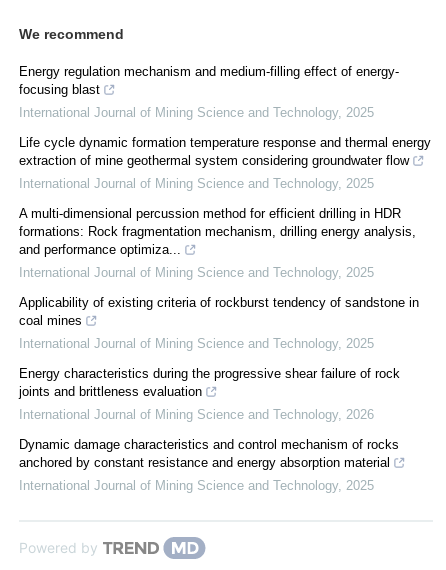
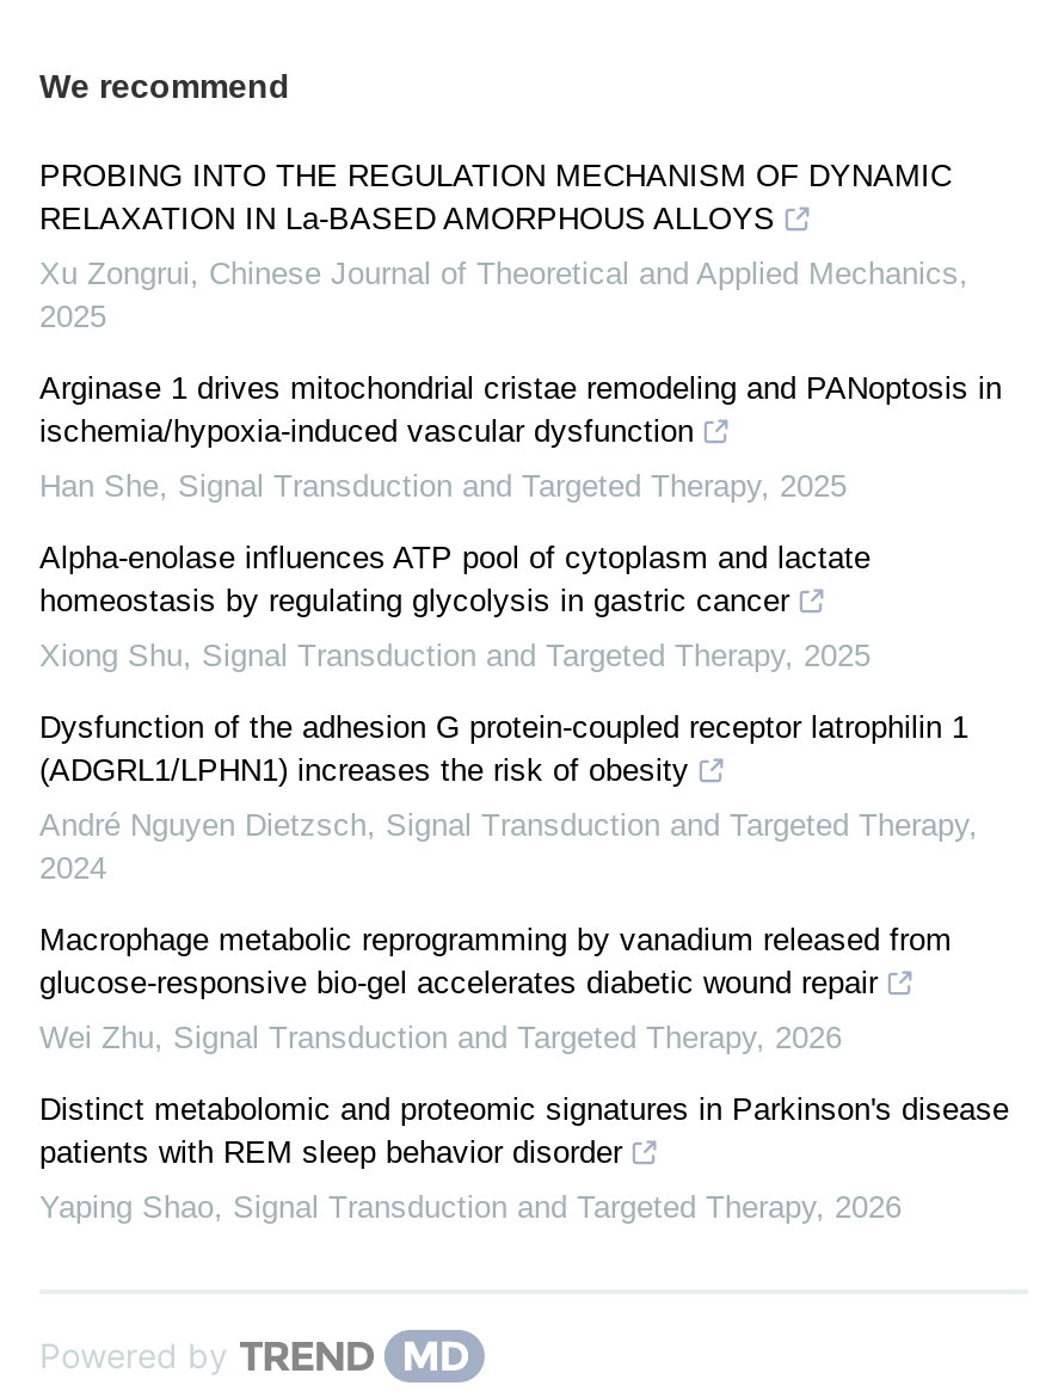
[19,64,399,97] Energy regulation mechanism and medium-filling effect of energy- | focusing blast -> [39,157,952,236] PROBING INTO THE REGULATION MECHANISM OF DYNAMIC | RELAXATION IN La-BASED AMORPHOUS ALLOYS
[19,105,374,120] International Journal of Mining Science and Technology, 2025 -> [39,255,968,334] Xu Zongrui, Chinese Journal of Theoretical and Applied Mechanics, | 2025
[19,135,431,168] Life cycle dynamic formation temperature response and thermal energy | extraction of mine geothermal system considering groundwater flow -> [39,370,1002,449] Arginase 1 drives mitochondrial cristae remodeling and PANoptosis in | ischemia/hypoxia-induced vascular dysfunction
[19,176,374,191] International Journal of Mining Science and Technology, 2025 -> [39,468,847,504] Han She, Signal Transduction and Targeted Therapy, 2025
[19,206,416,257] A multi-dimensional percussion method for efficient drilling in HDR | formations: Rock fragmentation mechanism, drilling energy analysis, | and performance optimiza... -> [39,539,870,618] Alpha-enolase influences ATP pool of cytoplasm and lactate | homeostasis by regulating glycolysis in gastric cancer
[19,265,374,280] International Journal of Mining Science and Technology, 2025 -> [39,637,870,673] Xiong Shu, Signal Transduction and Targeted Therapy, 2025
[19,295,419,328] Applicability of existing criteria of rockburst tendency of sandstone in | coal mines -> [39,709,968,788] Dysfunction of the adhesion G protein-coupled receptor latrophilin 1 | (ADGRL1/LPHN1) increases the risk of obesity
[19,336,374,351] International Journal of Mining Science and Technology, 2025 -> [39,807,978,886] André Nguyen Dietzsch, Signal Transduction and Targeted Therapy, | 2024
[19,366,400,399] Energy characteristics during the progressive shear failure of rock | joints and brittleness evaluation -> [39,921,952,1000] Macrophage metabolic reprogramming by vanadium released from | glucose-responsive bio-gel accelerates diabetic wound repair
[19,407,374,422] International Journal of Mining Science and Technology, 2026 -> [39,1019,842,1055] Wei Zhu, Signal Transduction and Targeted Therapy, 2026
[19,437,399,470] Dynamic damage characteristics and control mechanism of rocks | anchored by constant resistance and energy absorption material -> [39,1091,1009,1170] Distinct metabolomic and proteomic signatures in Parkinson's disease | patients with REM sleep behavior disorder
[19,478,374,493] International Journal of Mining Science and Technology, 2025 -> [39,1189,902,1225] Yaping Shao, Signal Transduction and Targeted Therapy, 2026

